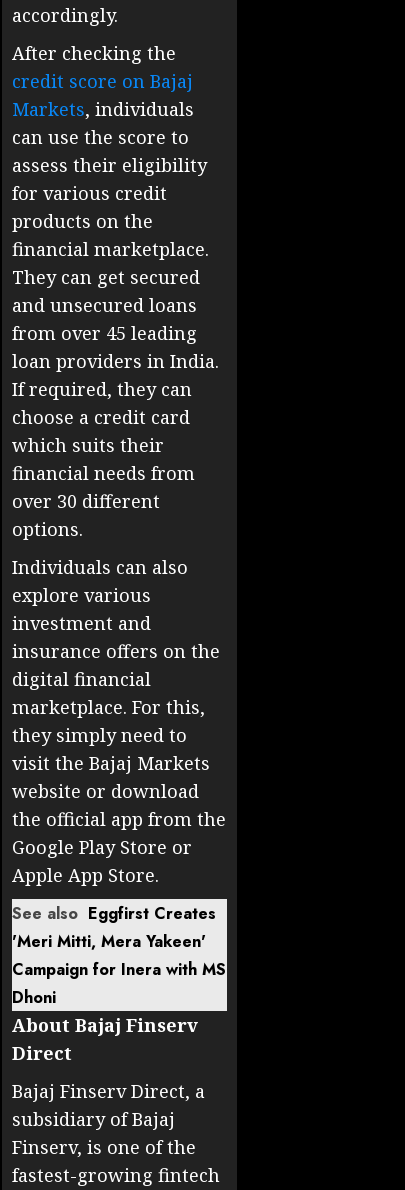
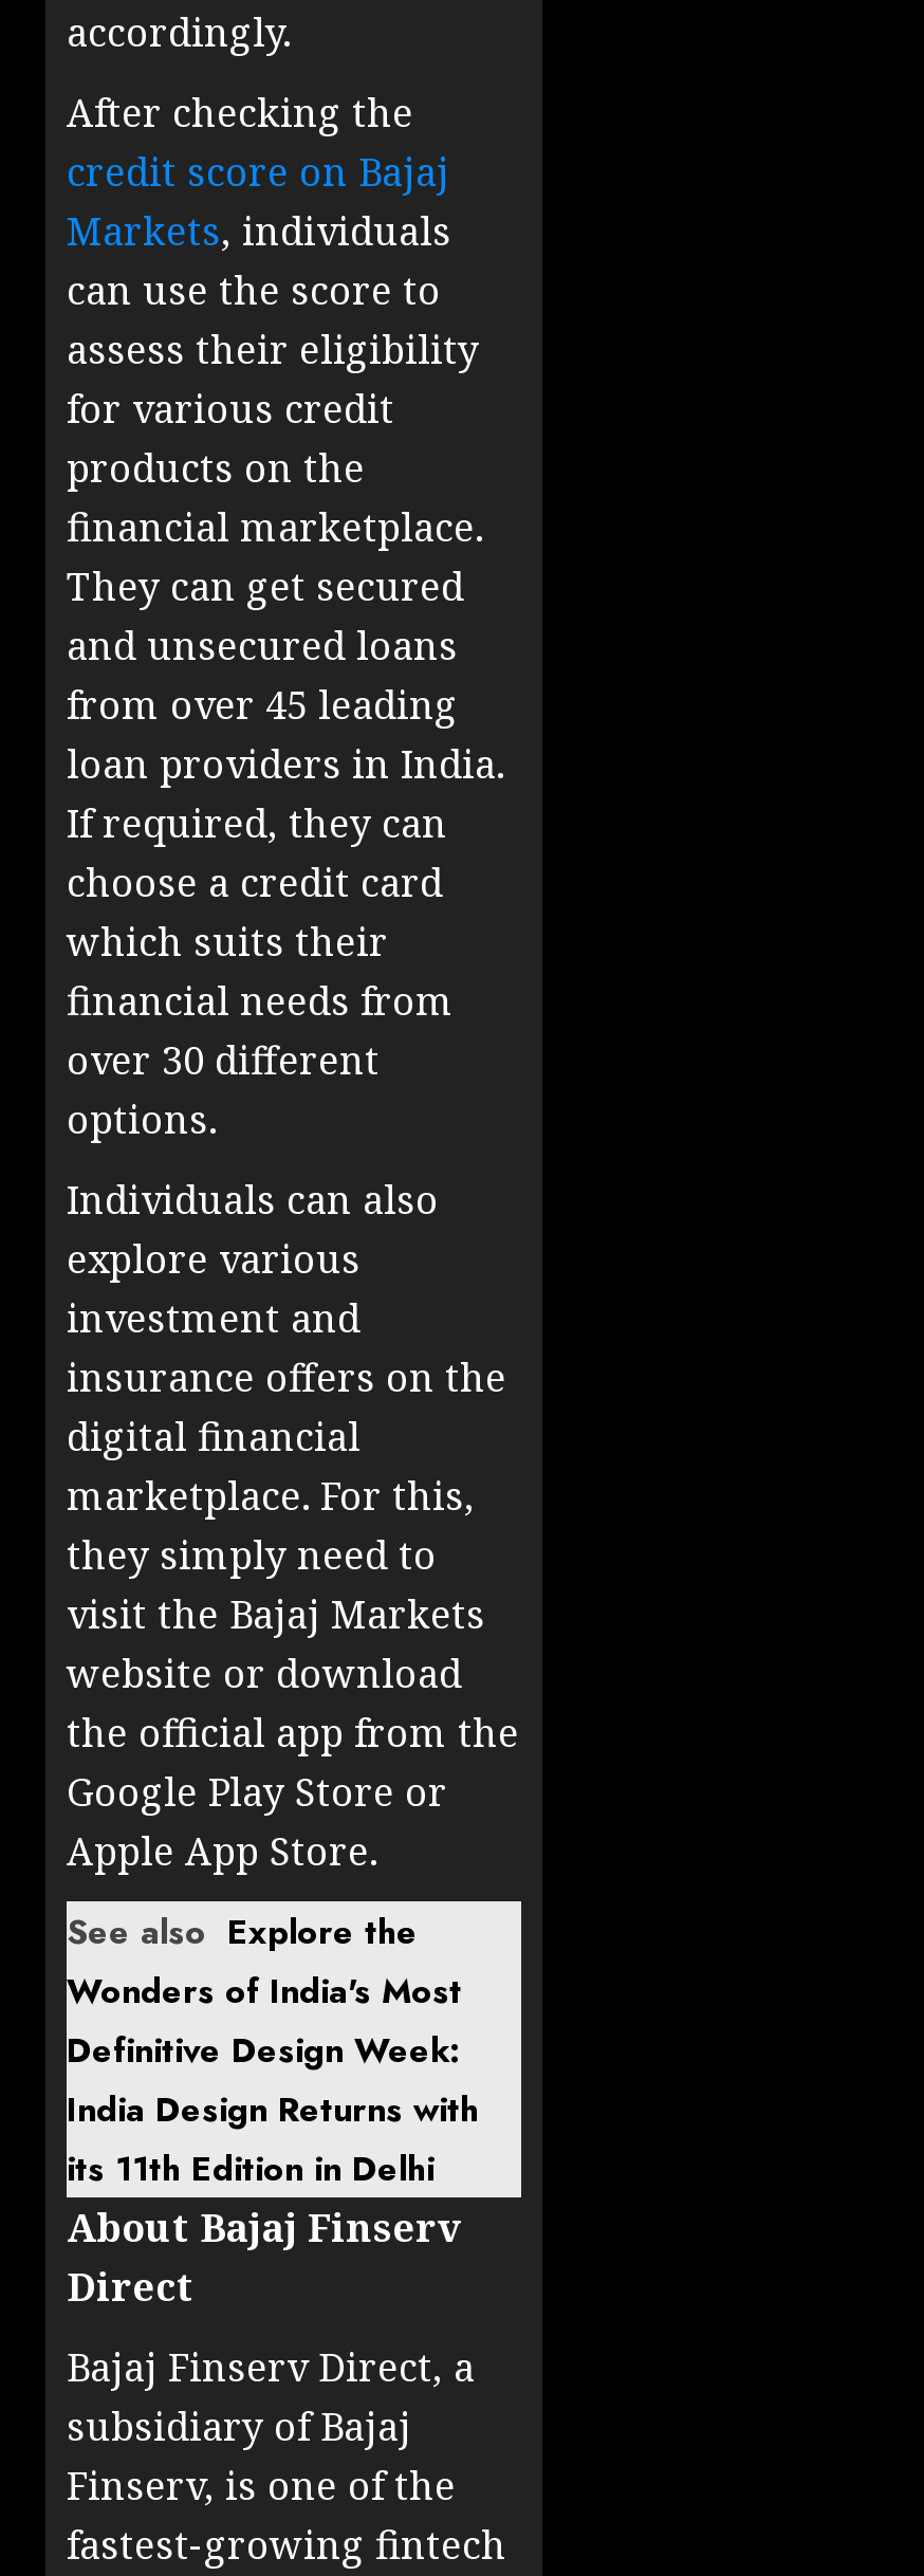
[12,902,226,1009] See also Eggfirst Creates | 'Meri Mitti, Mera Yakeen' | Campaign for Inera with MS | Dhoni -> [67,1908,479,2193] See also Explore the | Wonders of India's Most | Definitive Design Week: | India Design Returns with | its 11th Edition in Delhi

